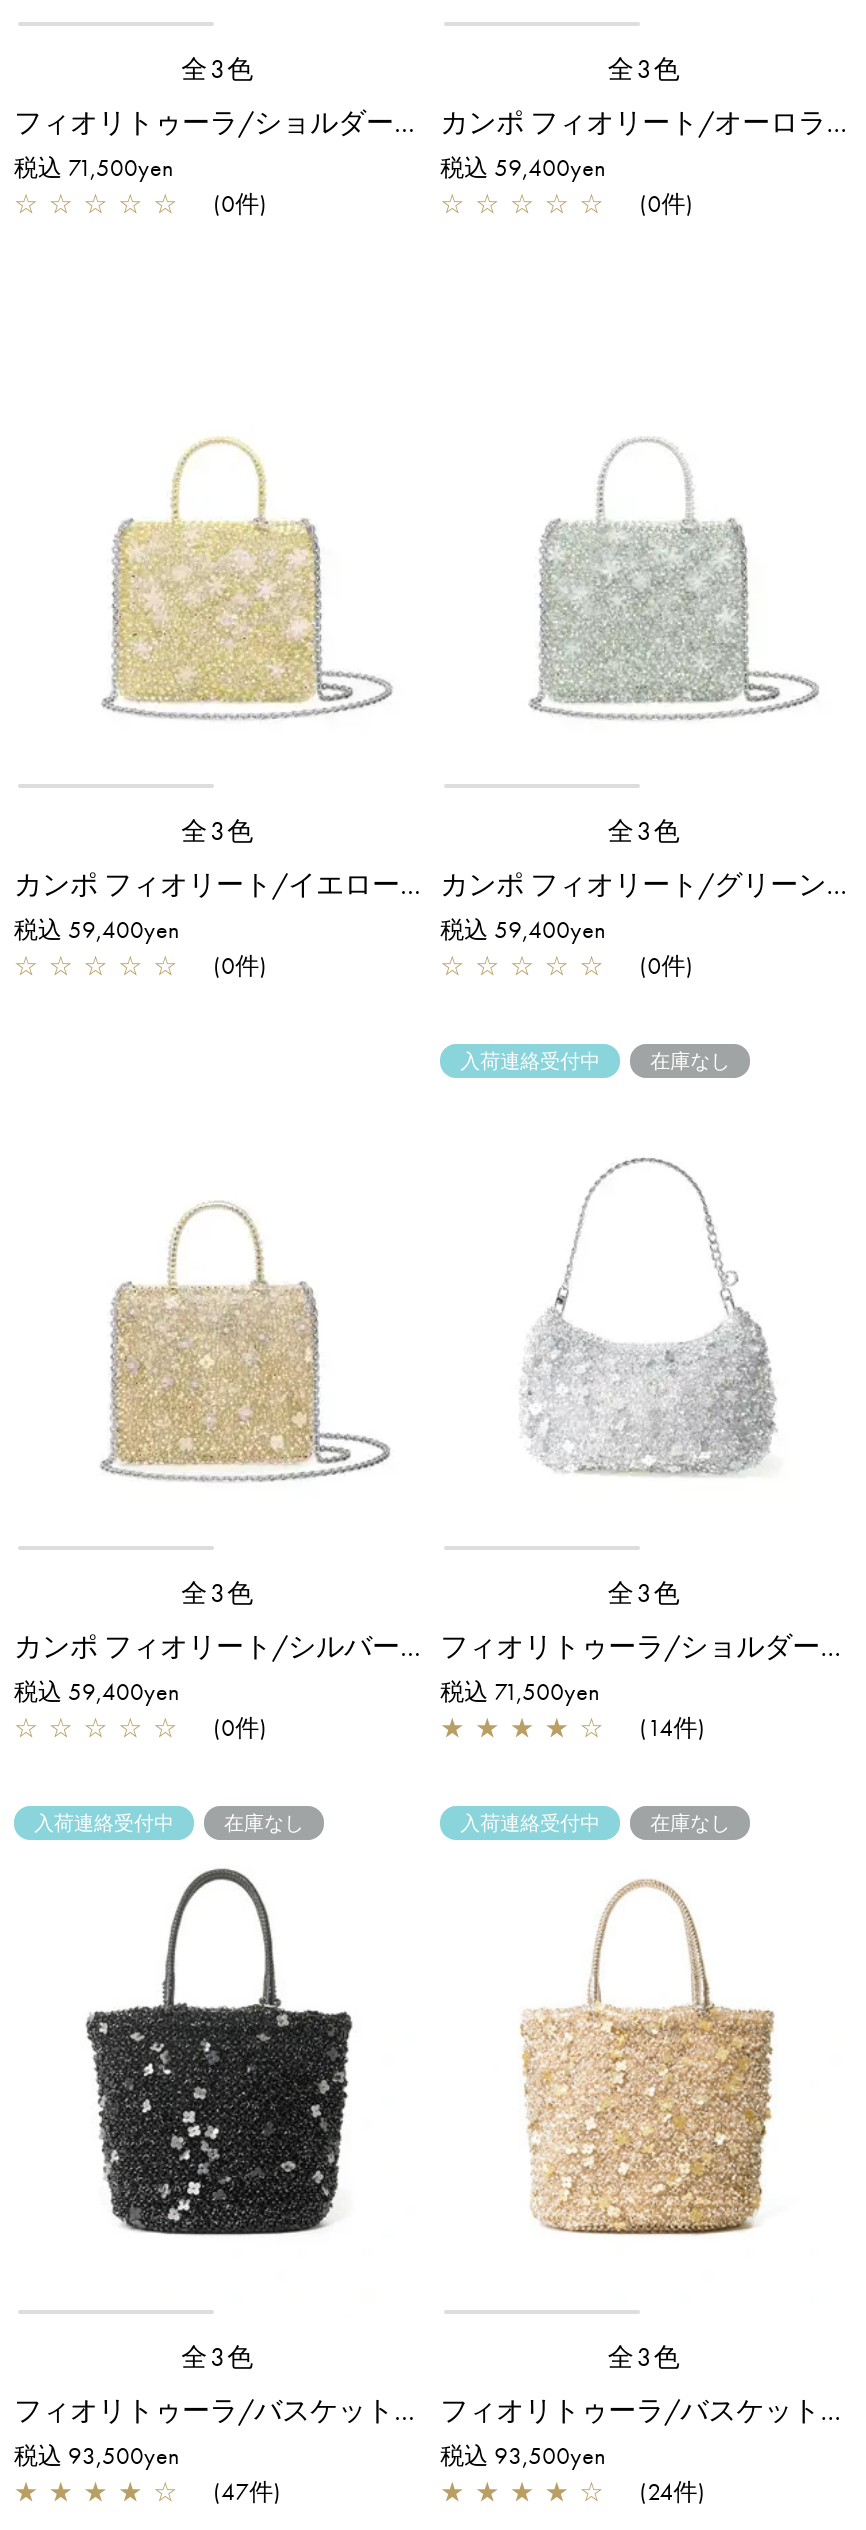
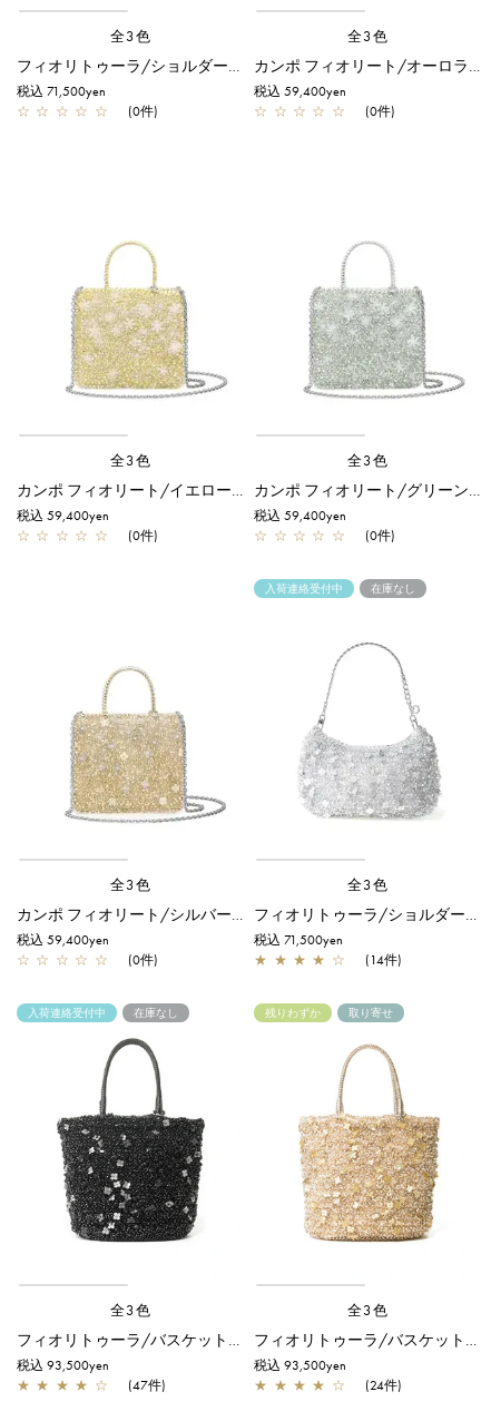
[460,1811,730,1837] 入荷連絡受付中 | 在庫なし -> [265,1006,393,1021] 残りわずか | 取り寄せ

